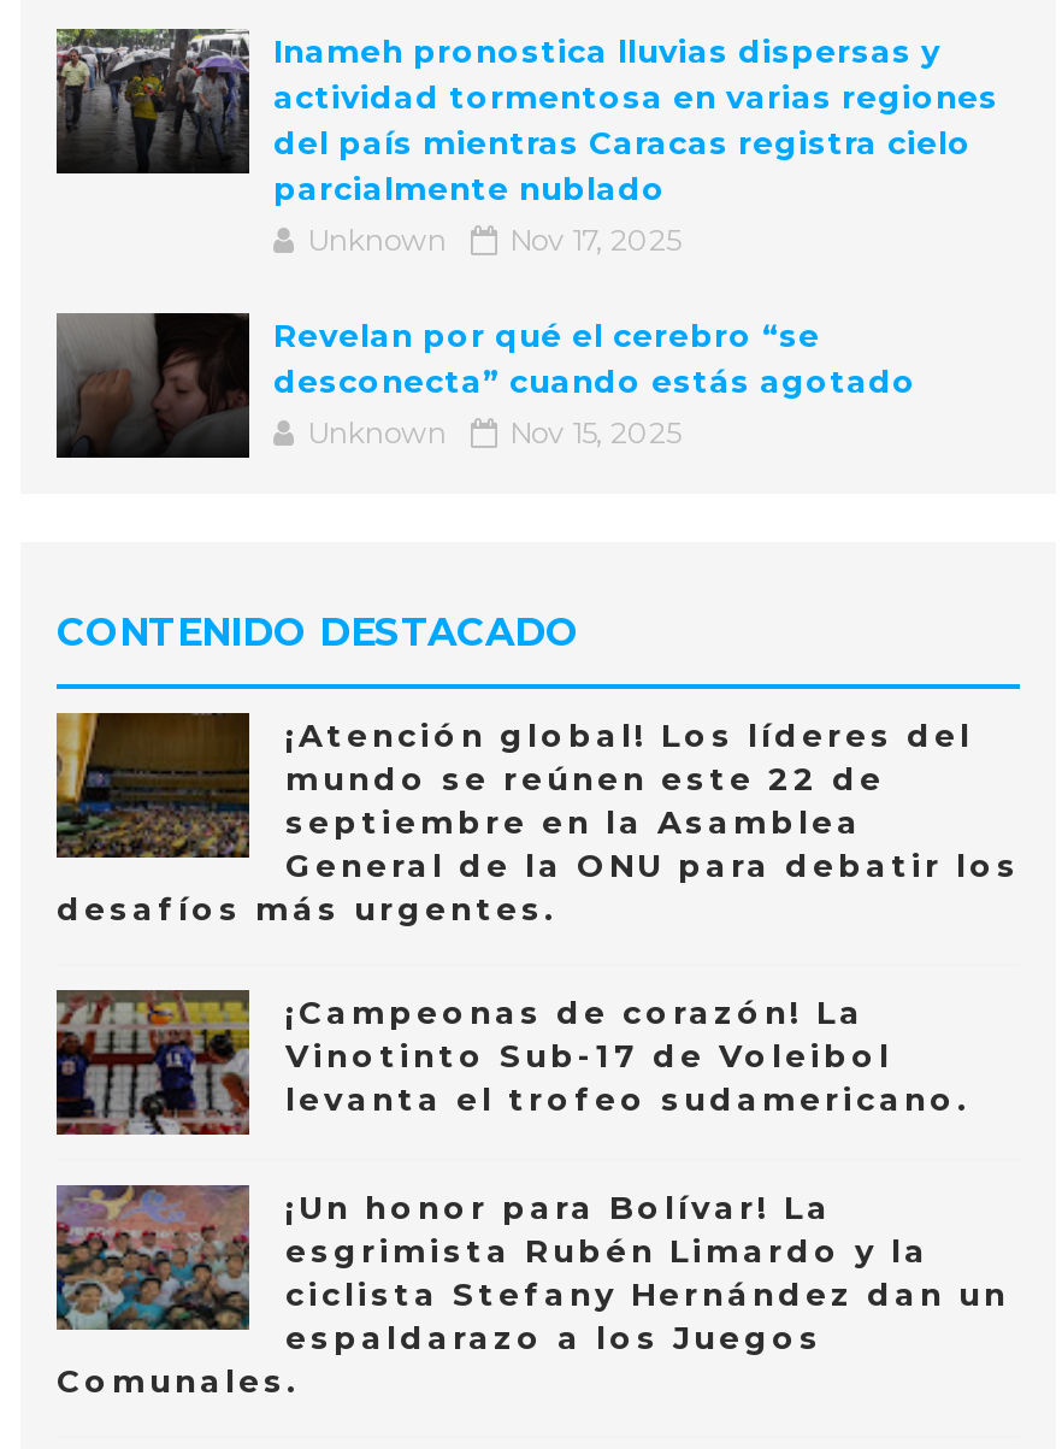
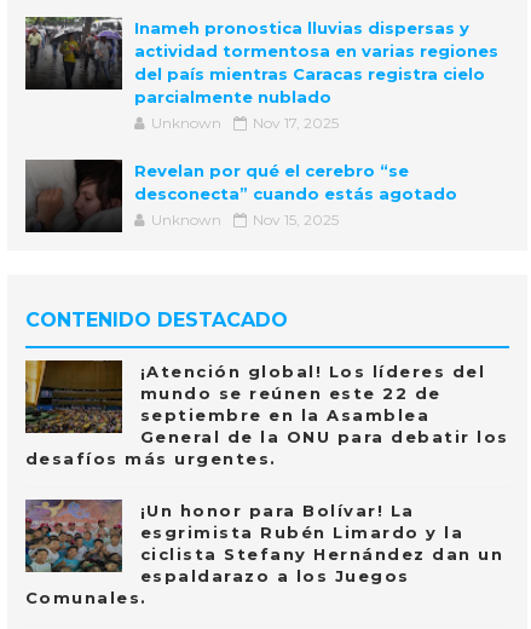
[54,990,970,1137] [image] | ¡Campeonas de corazón! La | Vinotinto Sub-17 de Voleibol | levanta el trofeo sudamericano. -> none

